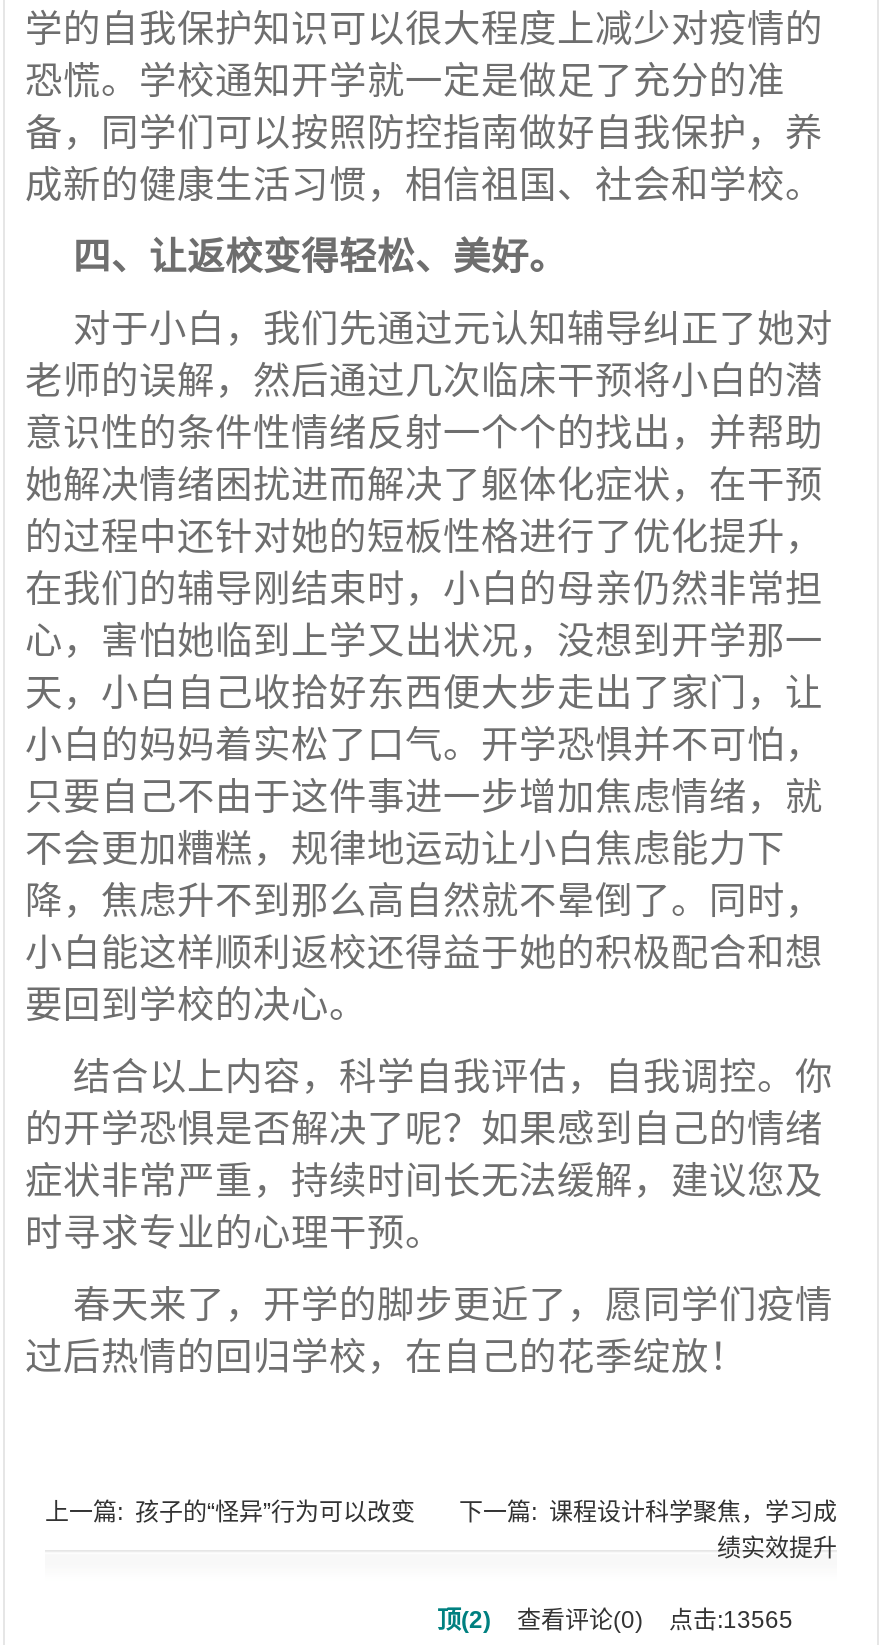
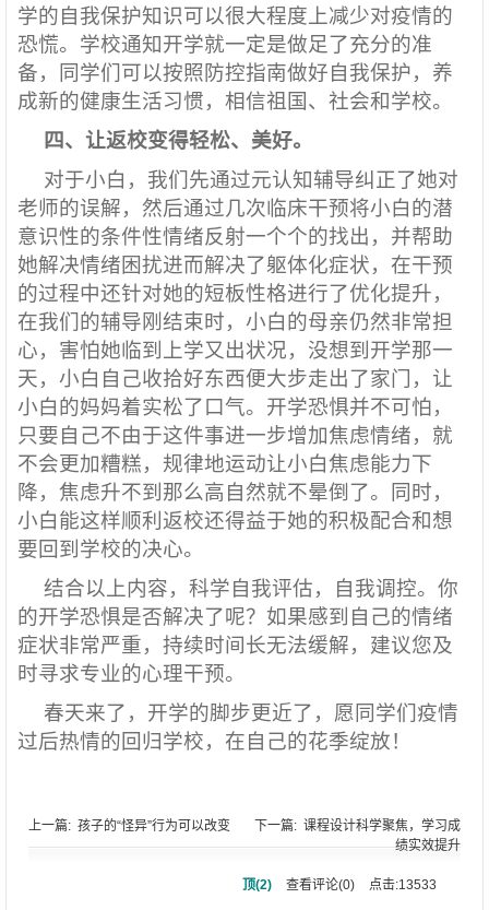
[437,1606,793,1634] 顶(2) 查看评论(0) 点击:13565 -> [242,877,437,893] 顶(2) 查看评论(0) 点击:13533

